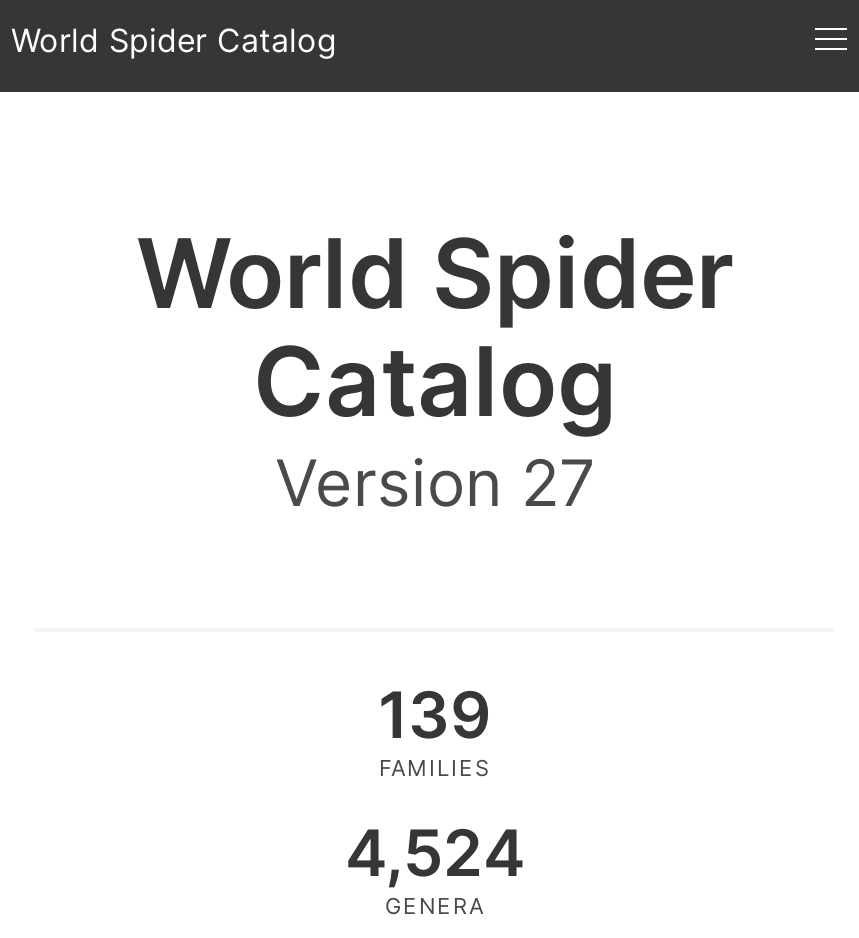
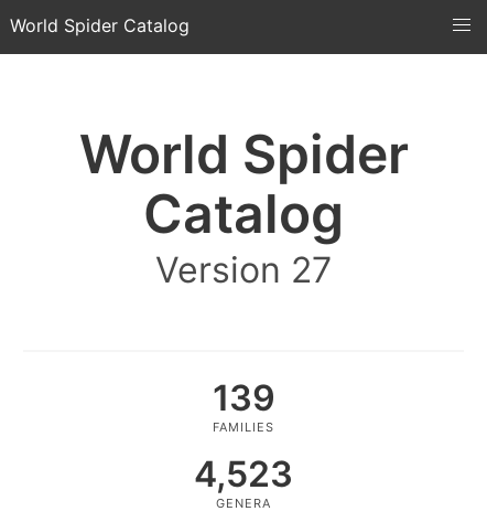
[345,814,525,892] 4,524 -> [194,452,293,496] 4,523

